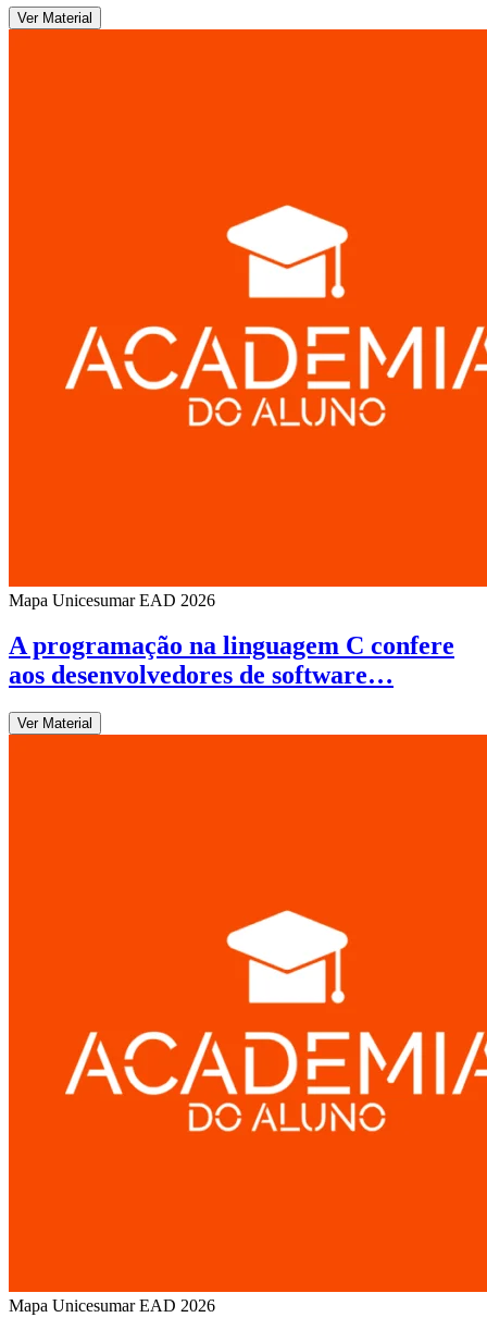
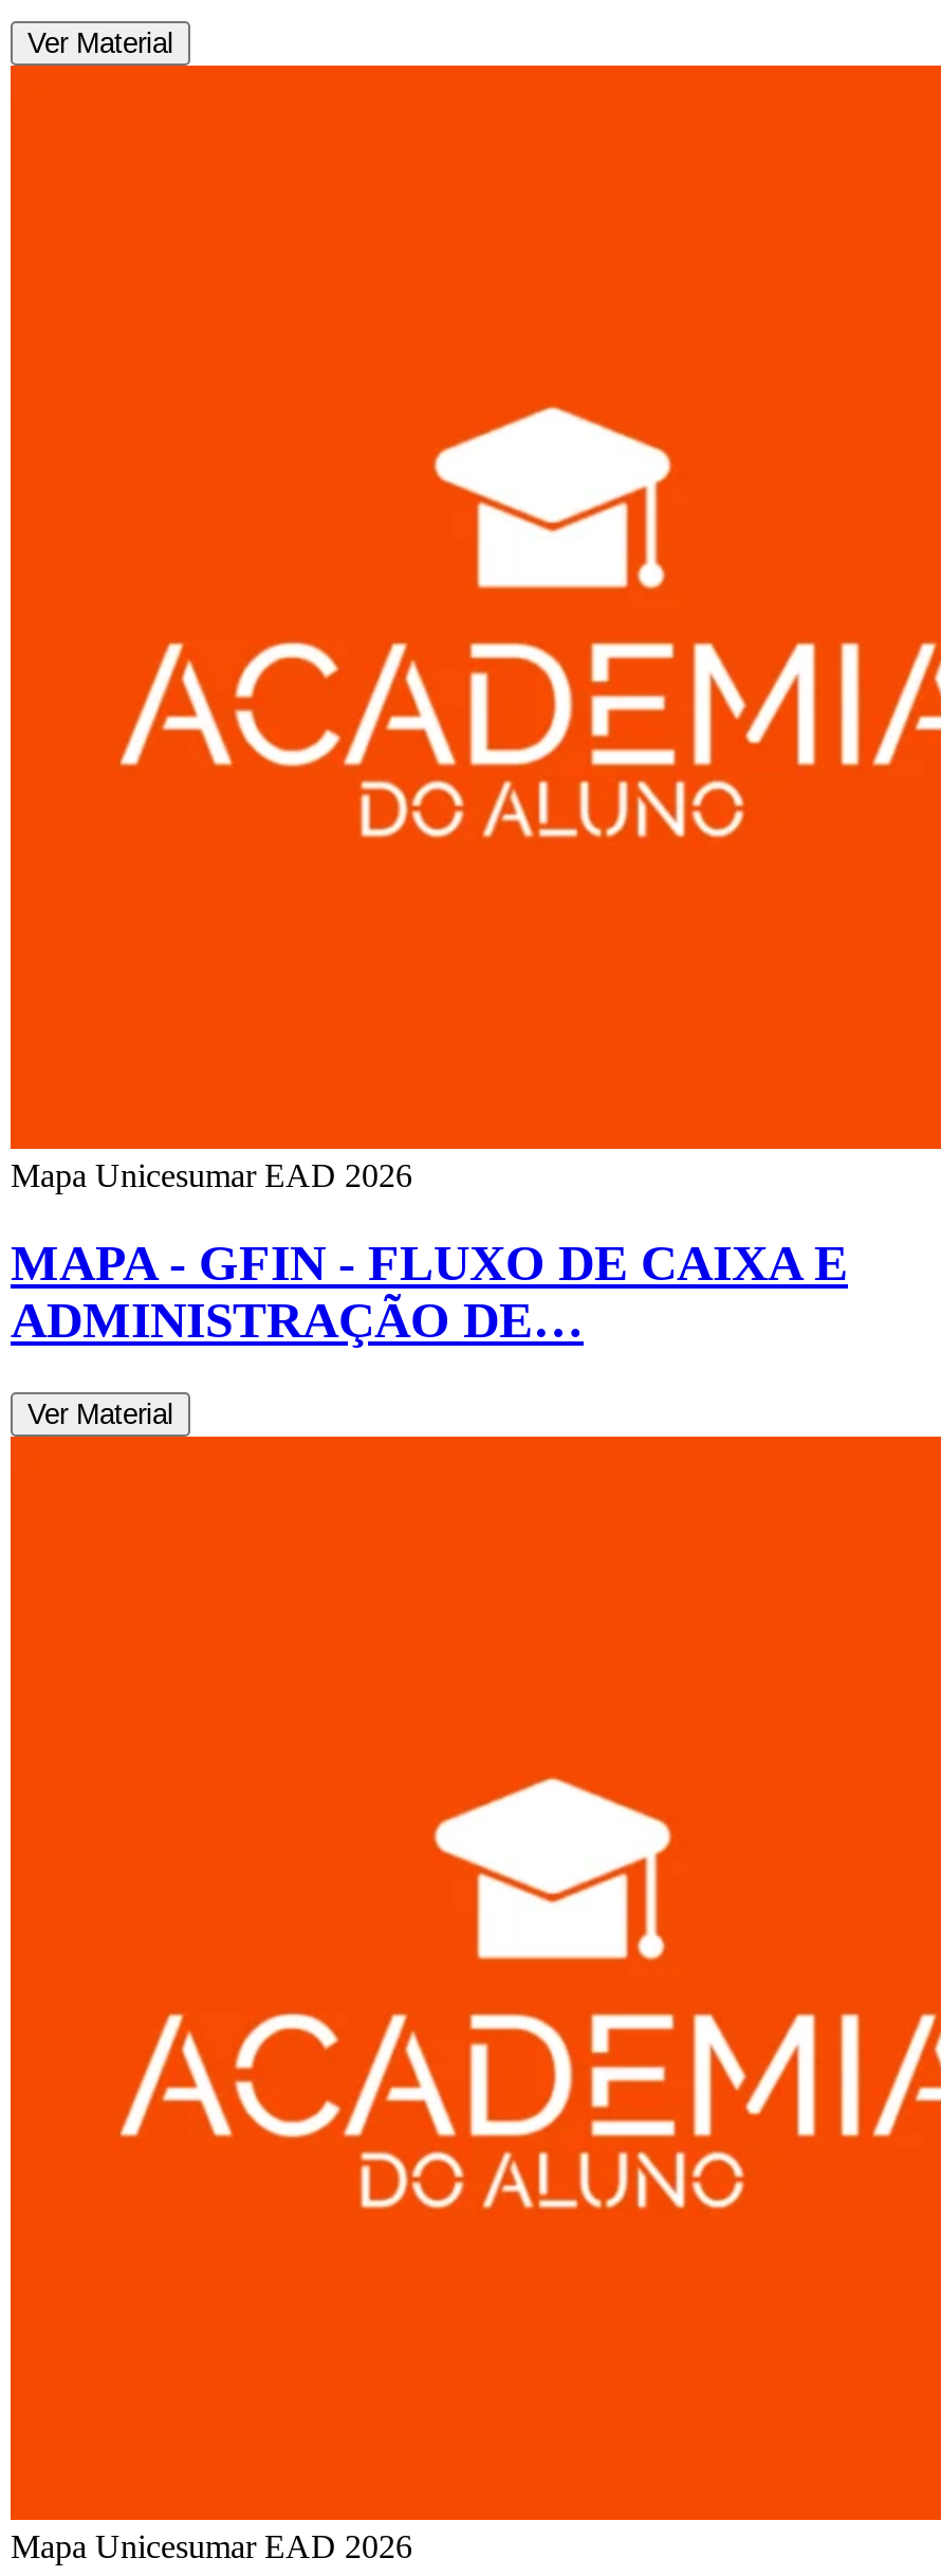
[9,632,454,689] A programação na linguagem C confere | aos desenvolvedores de software… -> [11,1236,848,1349] MAPA - GFIN - FLUXO DE CAIXA E | ADMINISTRAÇÃO DE…

